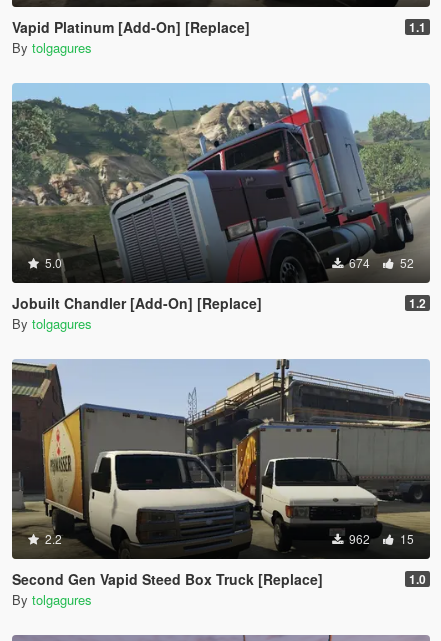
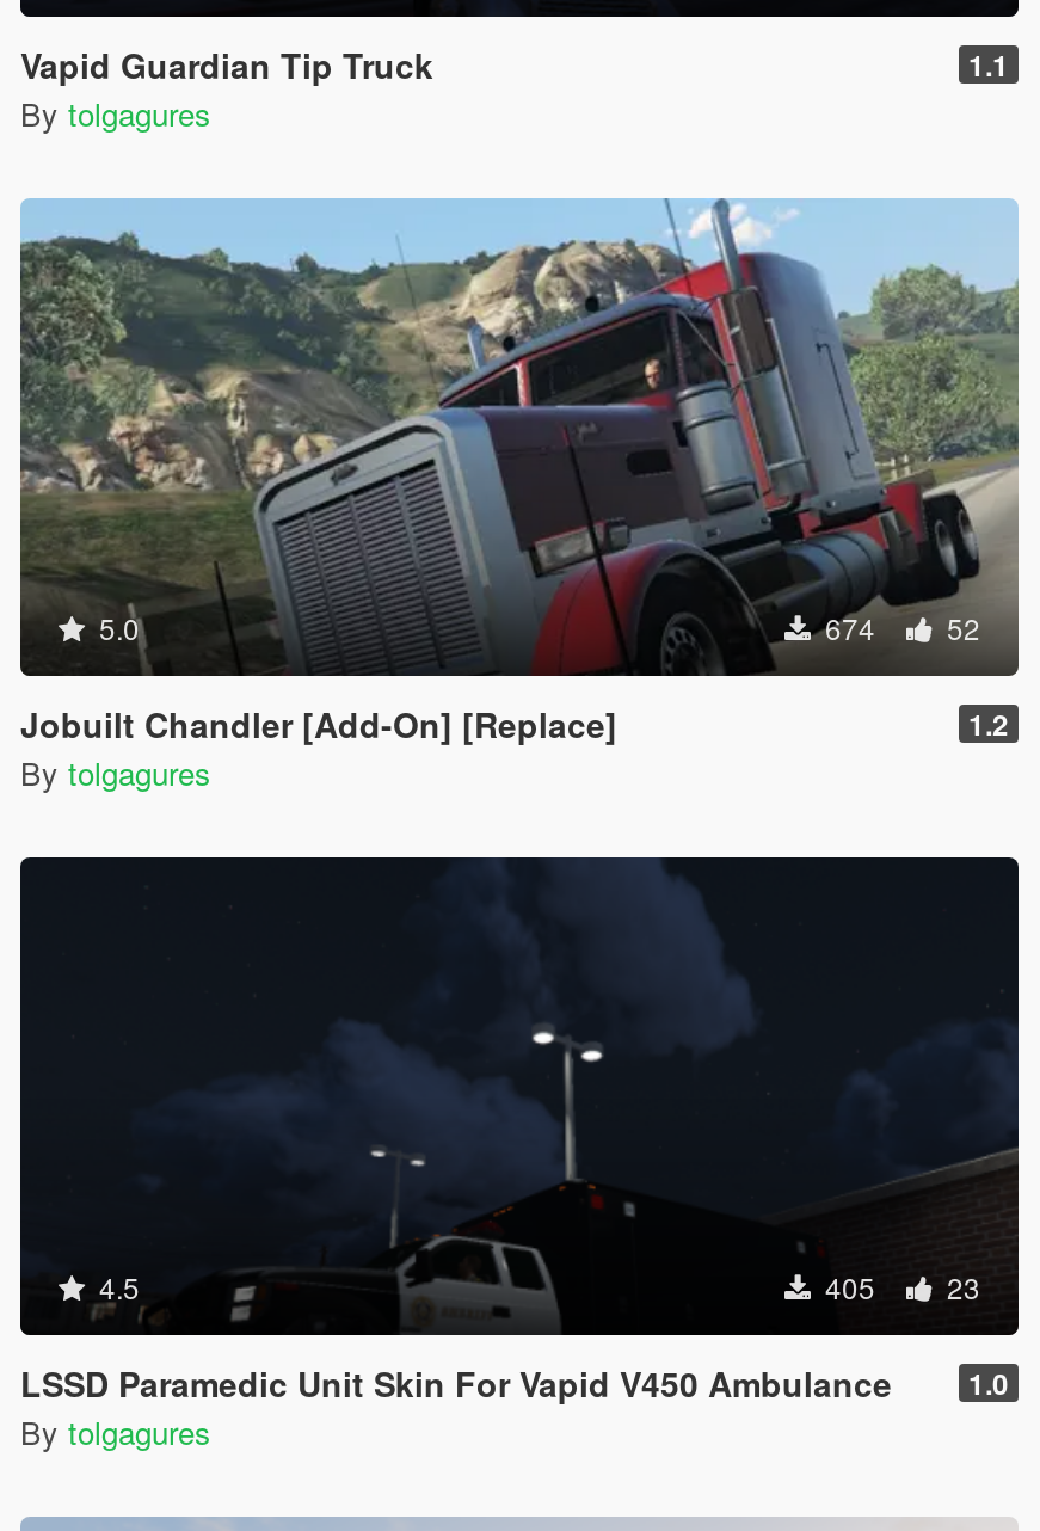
[12,16,250,36] Vapid Platinum [Add-On] [Replace] -> [20,39,433,87] Vapid Guardian Tip Truck
[11,359,431,559] [image] | 2.2 | 962 | 15 -> [18,855,1021,1335] [image] | 4.5 | 405 | 23
[12,568,323,588] Second Gen Vapid Steed Box Truck [Replace] -> [20,1358,892,1406] LSSD Paramedic Unit Skin For Vapid V450 Ambulance

